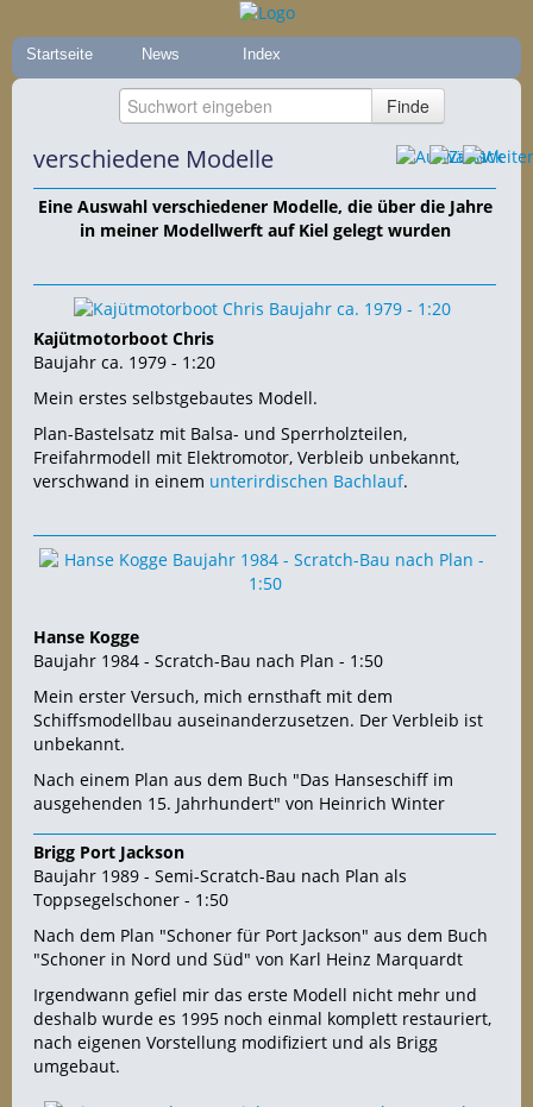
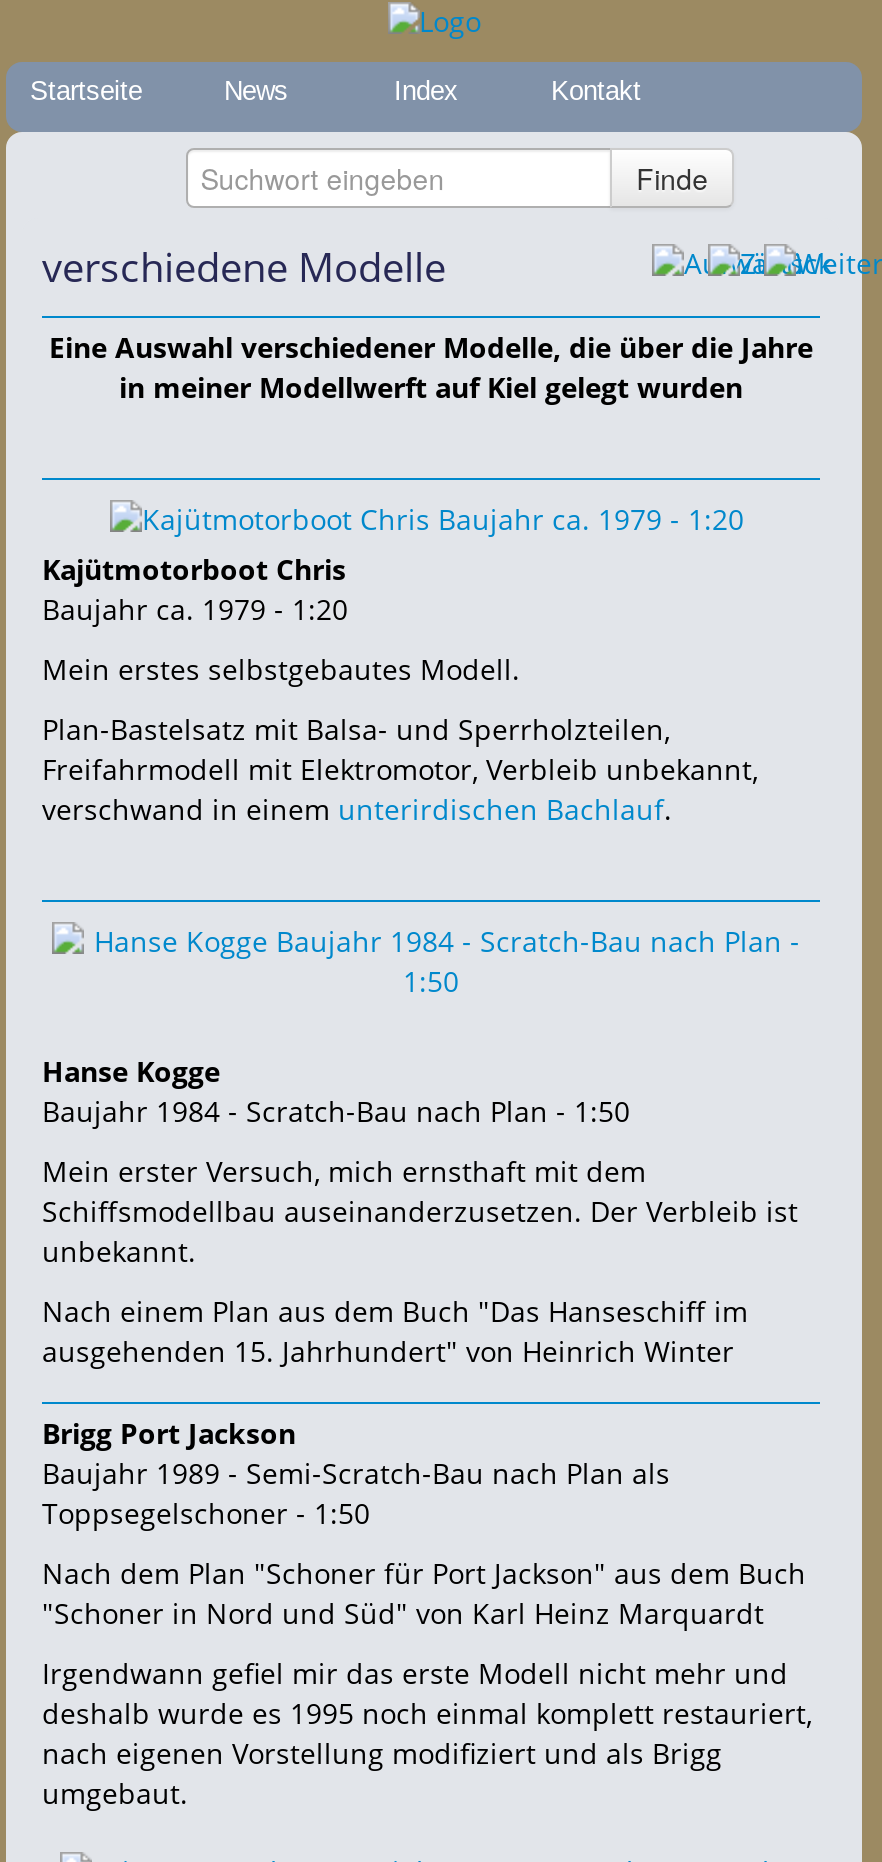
none -> [551,76,641,106] Kontakt

